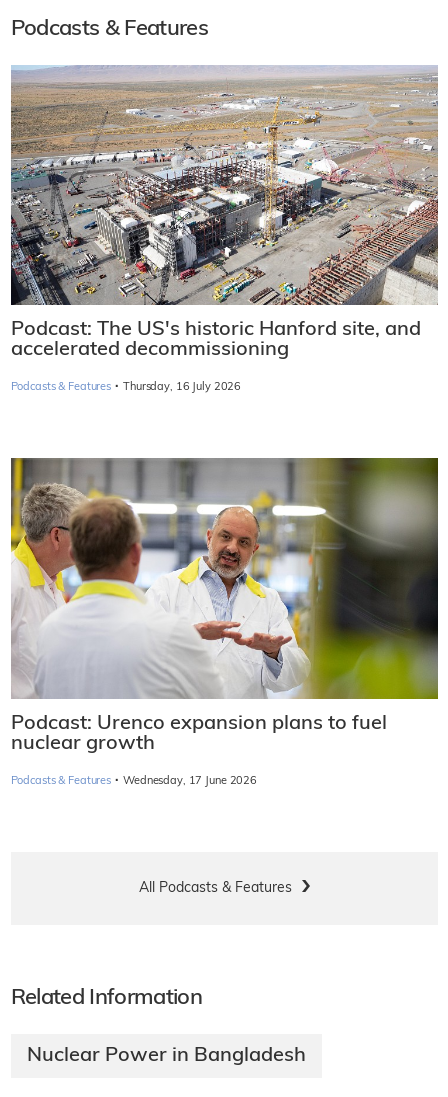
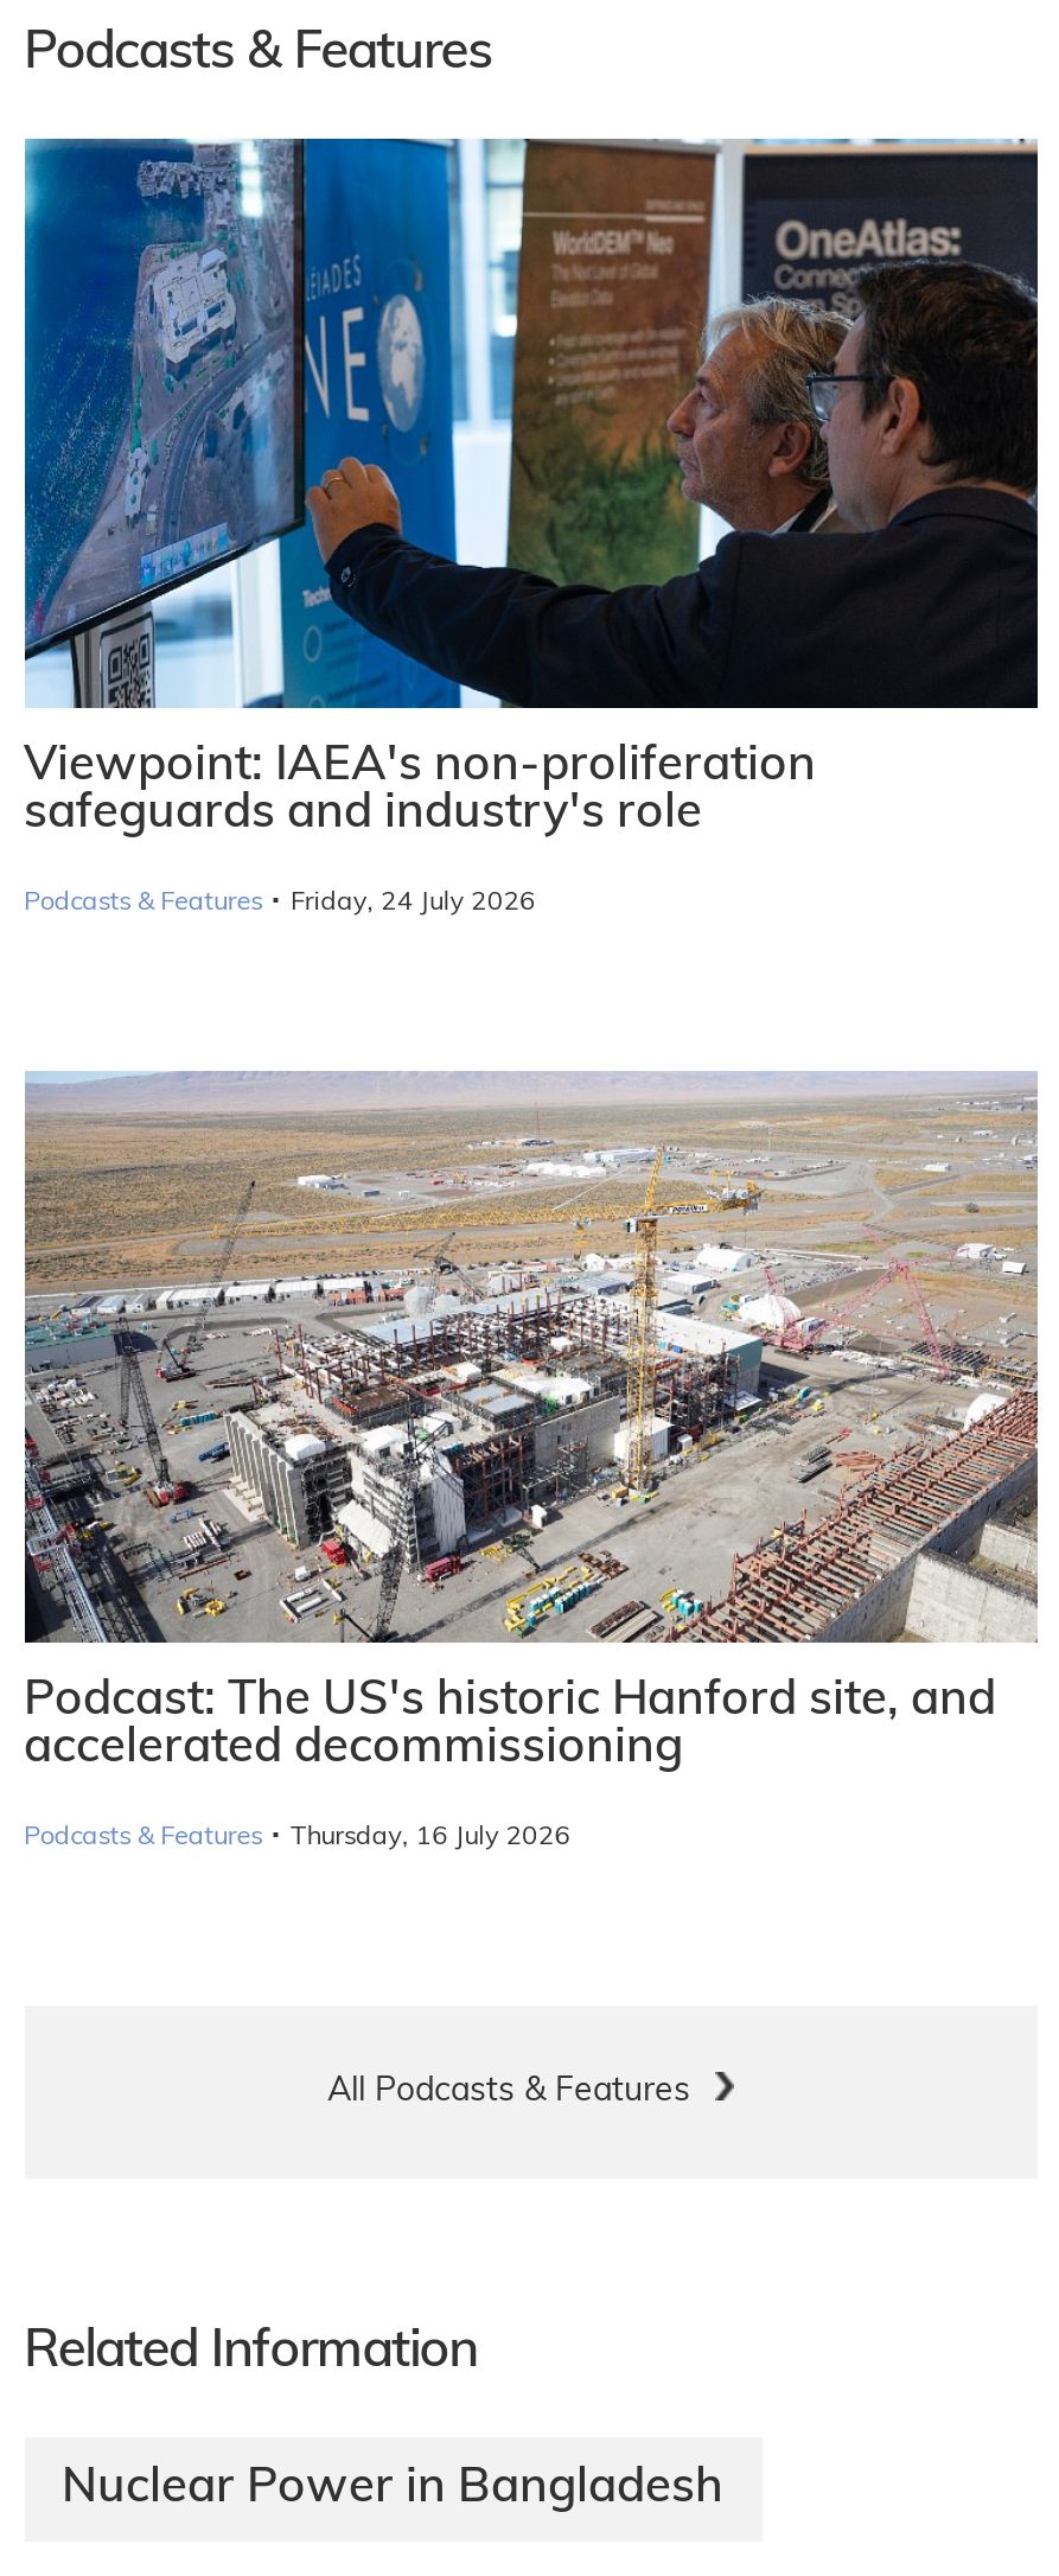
none -> [23,136,1040,920] [image] | Viewpoint: IAEA's non-proliferation | safeguards and industry's role | Podcasts & Features · Friday, 24 July 2026
moved [9,64,440,394] -> [20,1069,1042,1853]: [image] | Podcast: The US's historic Hanford site, and | accelerated decommissioning | Podcasts & Features · Thursday, 16 July 2026
[10,457,439,788] [image] | Podcast: Urenco expansion plans to fuel | nuclear growth | Podcasts & Features · Wednesday, 17 June 2026 -> none

